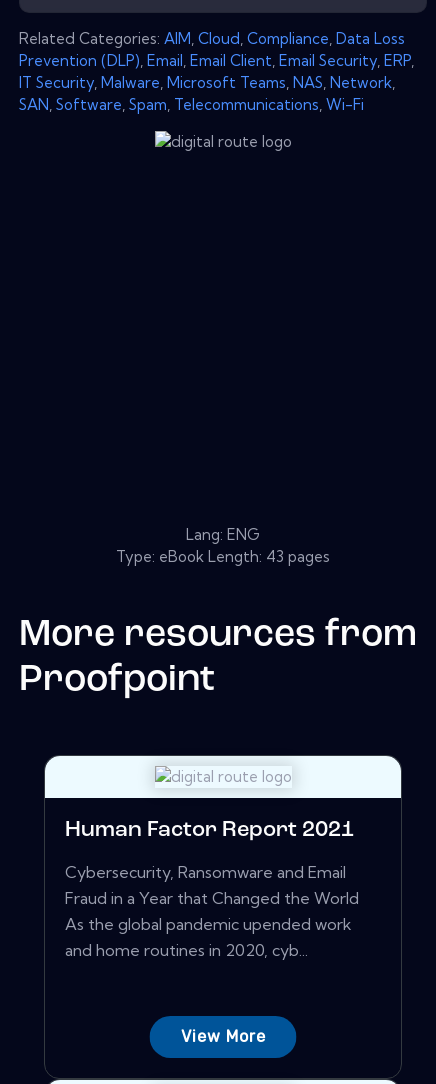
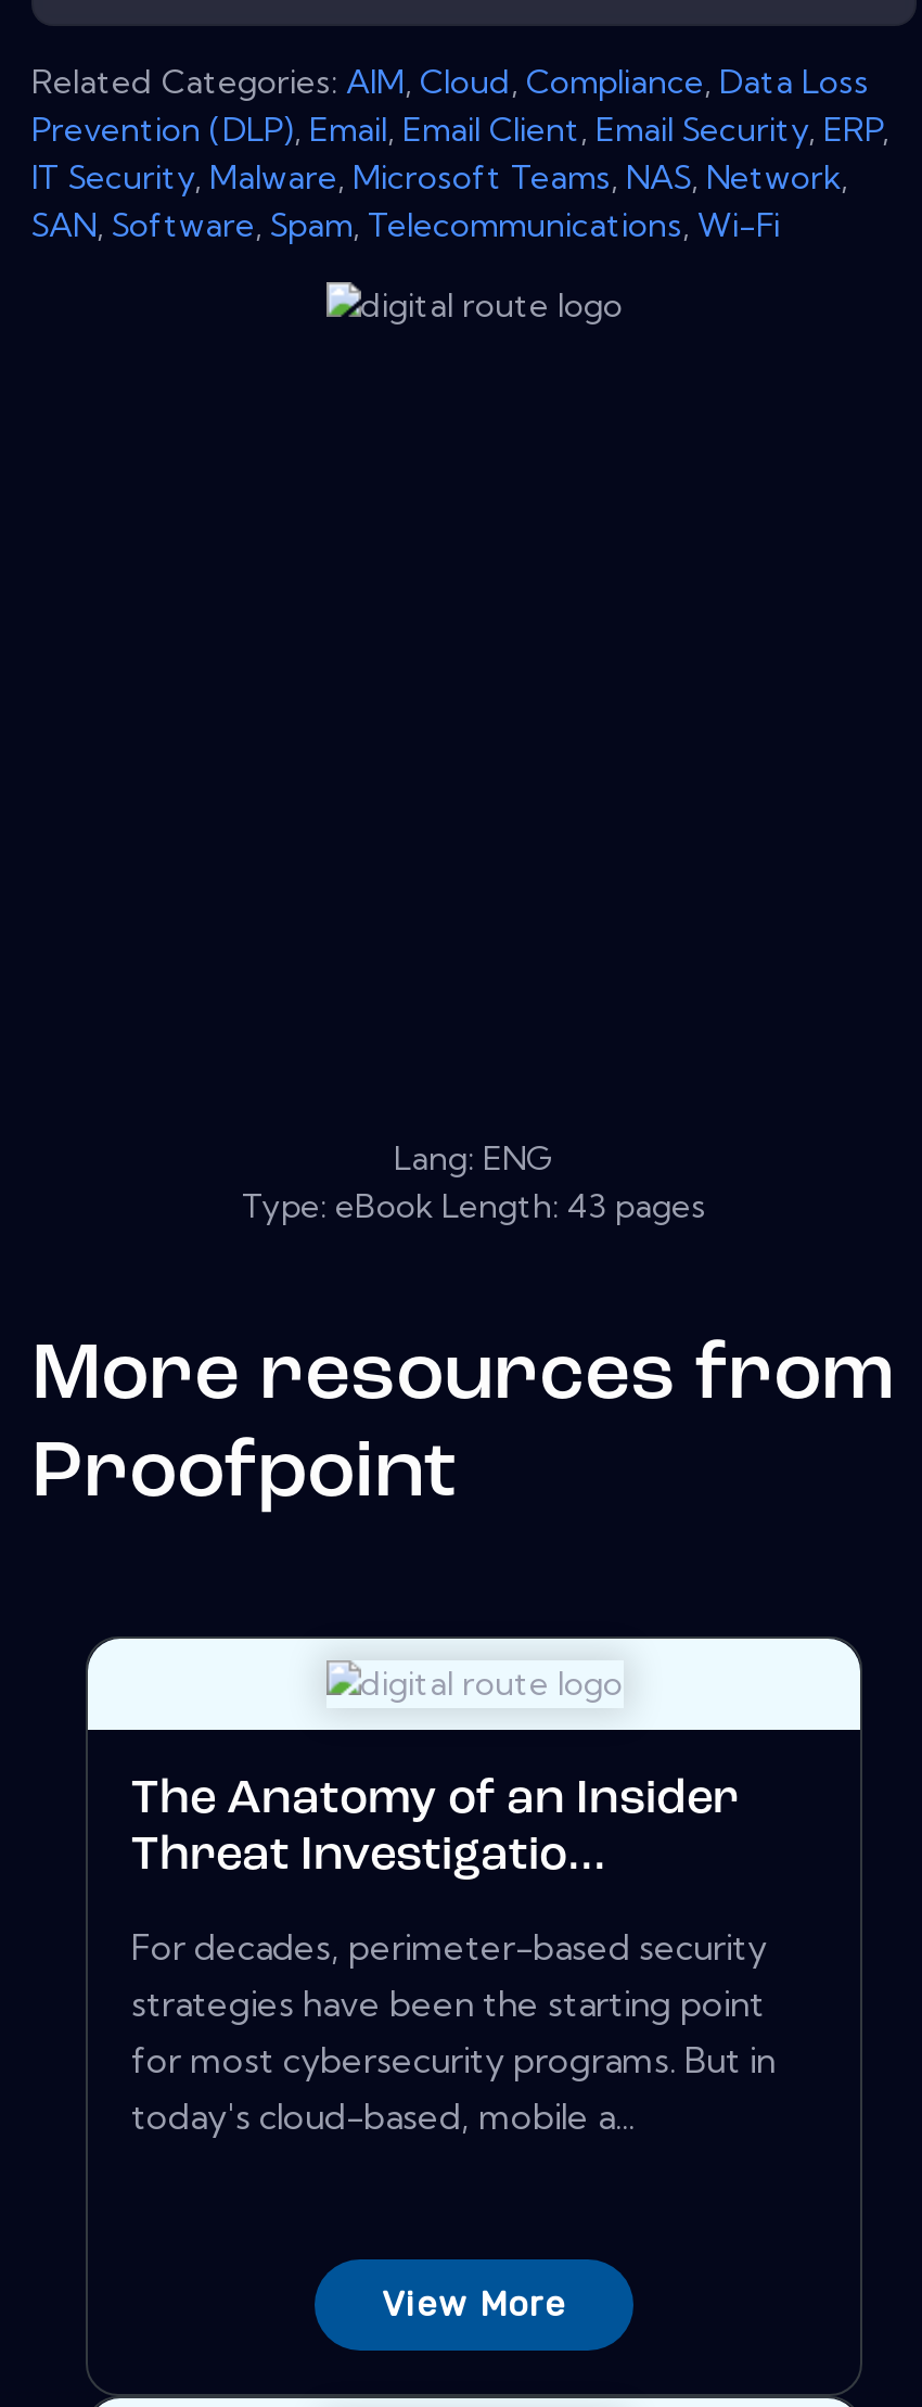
[65,819,354,842] Human Factor Report 2021 -> [131,1775,739,1882] The Anatomy of an Insider | Threat Investigatio...
[65,862,359,960] Cybersecurity, Ransomware and Email | Fraud in a Year that Changed the World | As the global pandemic upended work | and home routines in 2020, cyb... -> [131,1925,776,2138] For decades, perimeter-based security | strategies have been the starting point | for most cybersecurity programs. But in | today's cloud-based, mobile a...

